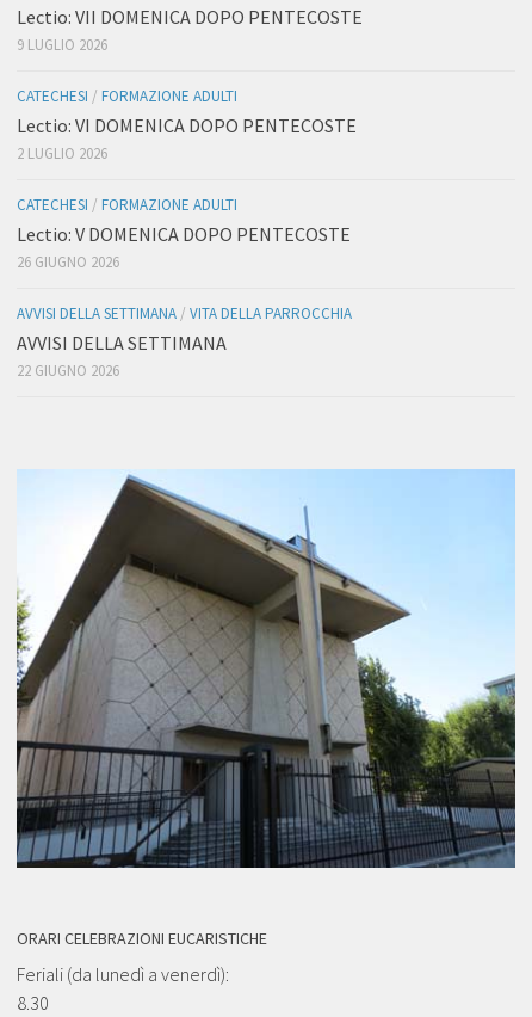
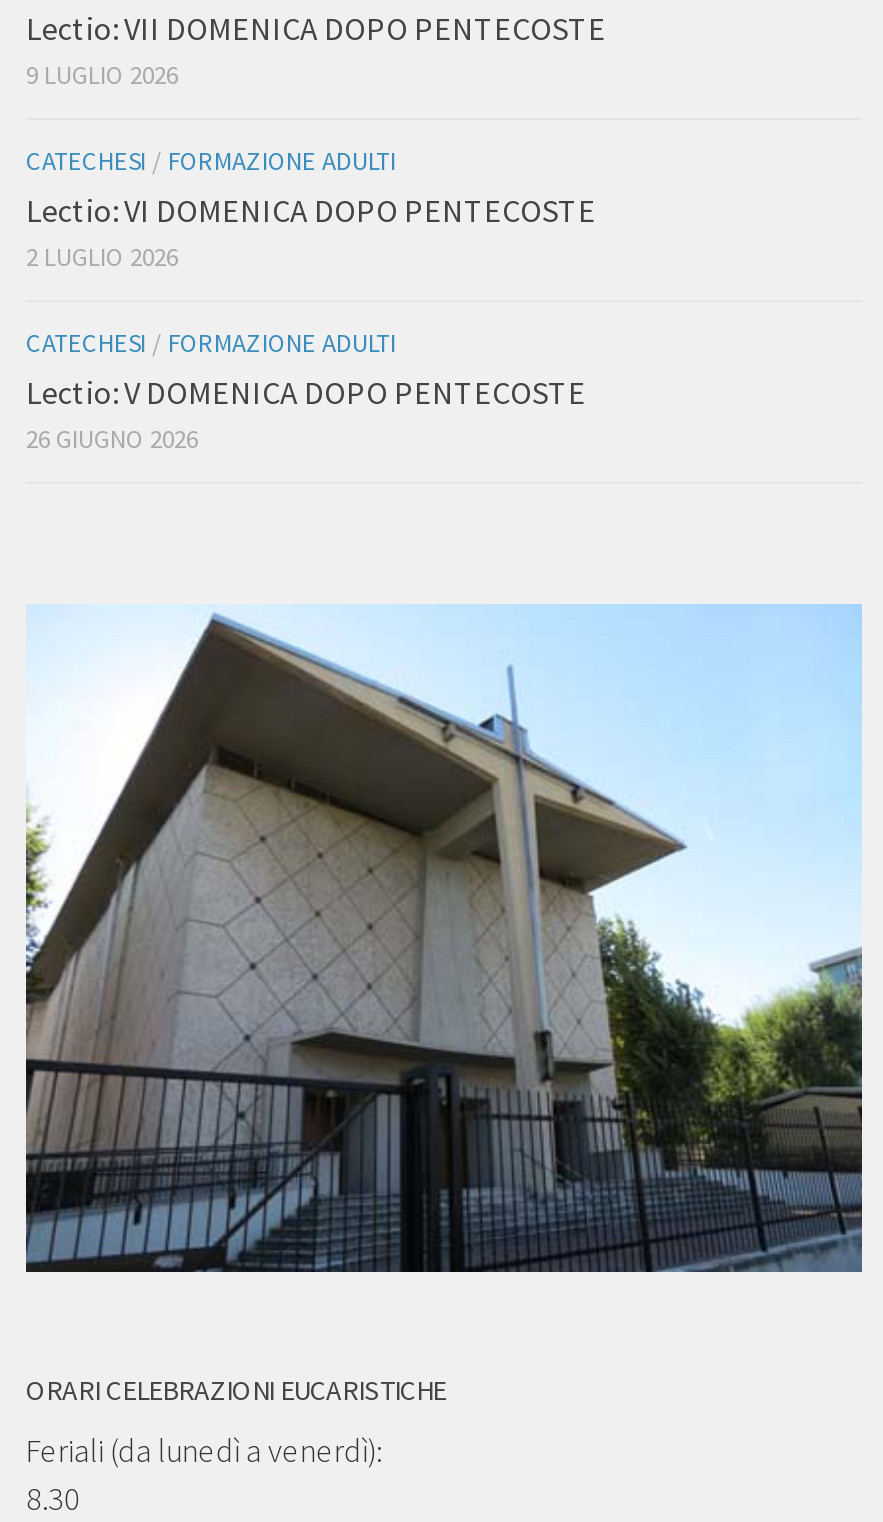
[17,304,352,381] AVVISI DELLA SETTIMANA / VITA DELLA PARROCCHIA | AVVISI DELLA SETTIMANA | 22 GIUGNO 2026 -> none

